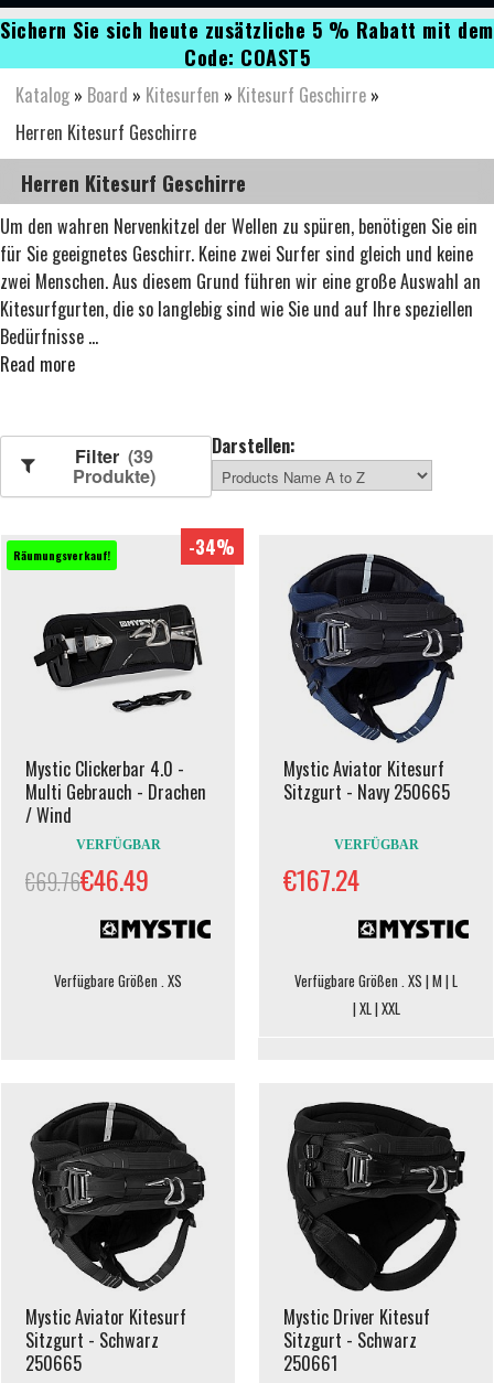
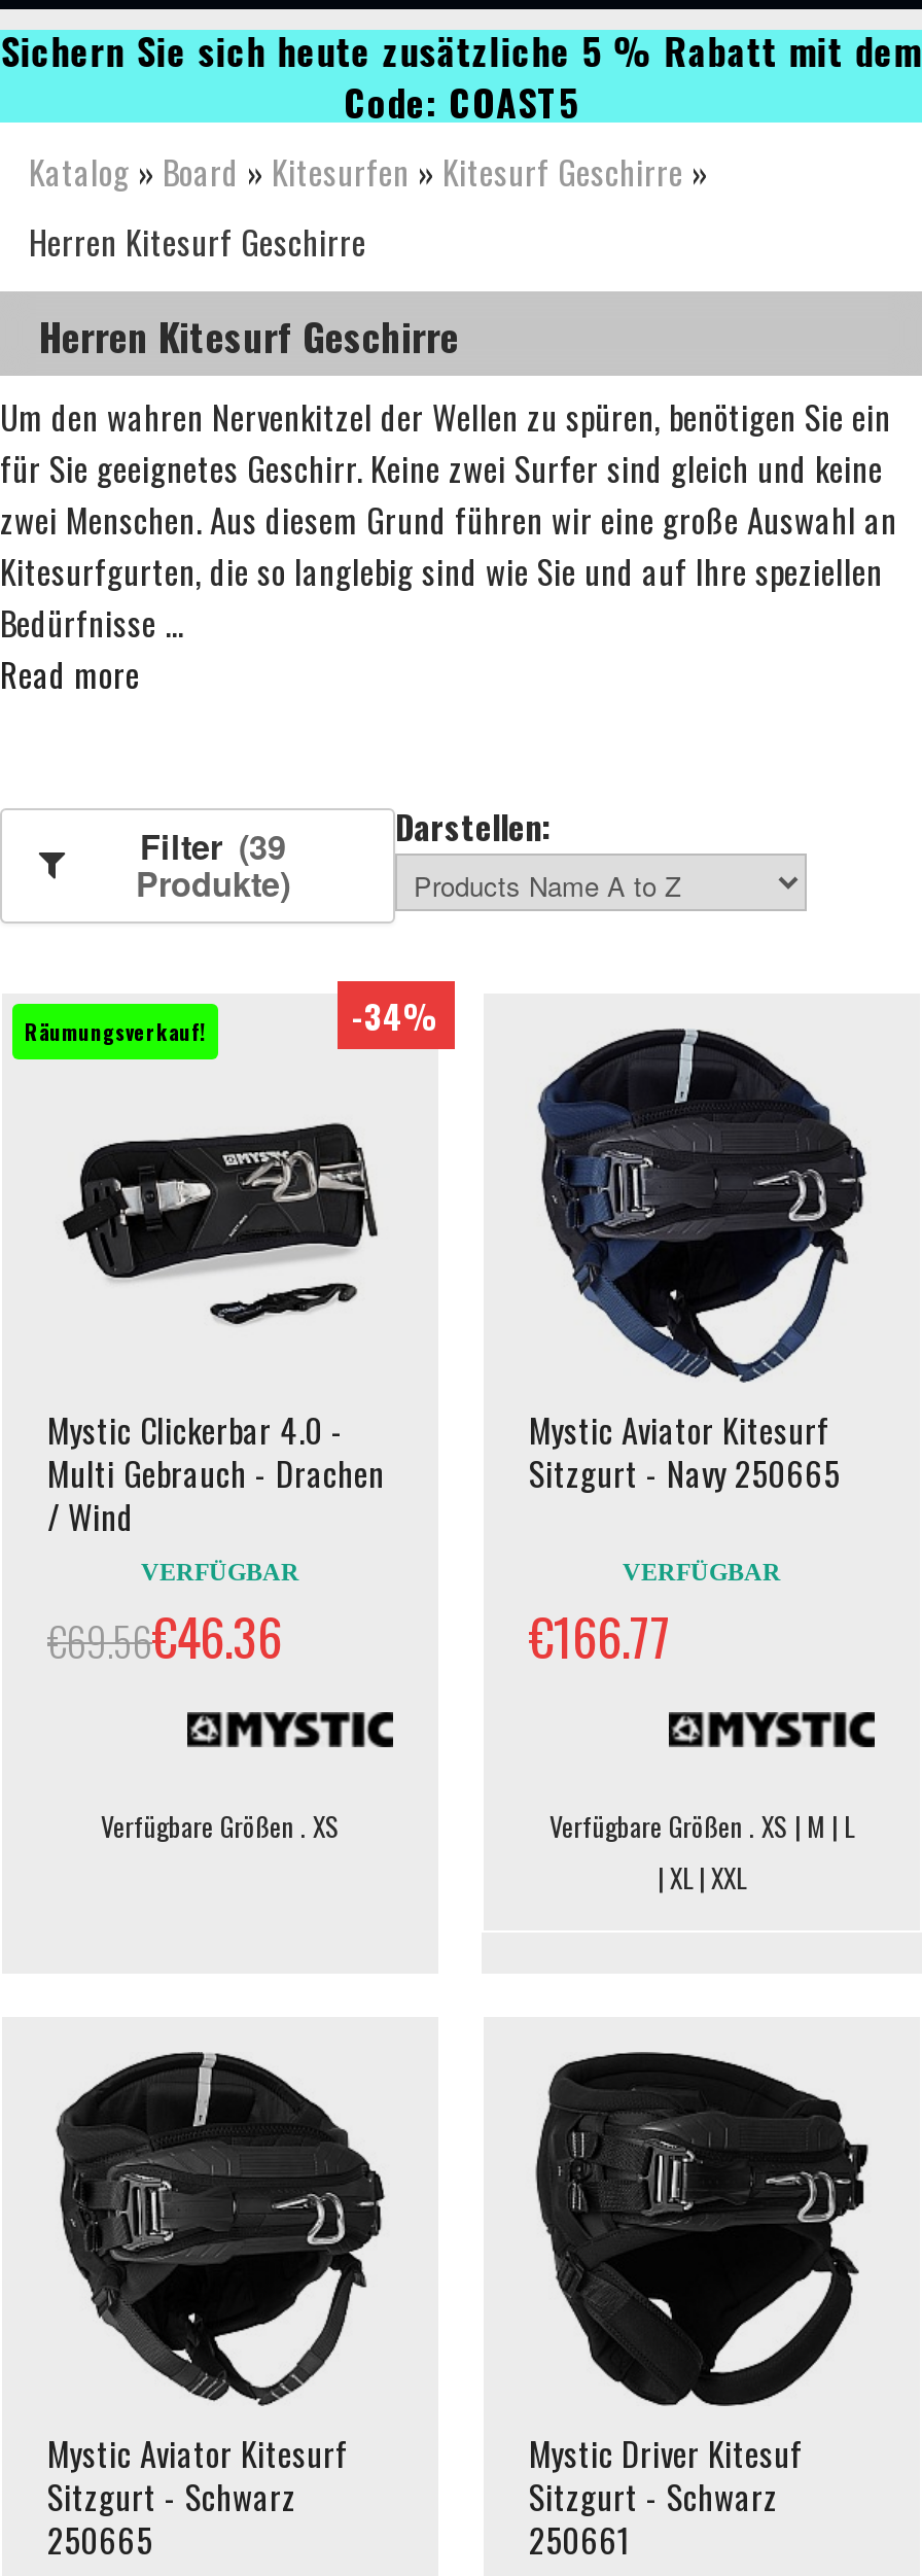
[25,859,149,899] €69.76€46.49 -> [47,1599,282,1673] €69.56€46.36
[283,859,359,899] €167.24 -> [529,1599,671,1673] €166.77

